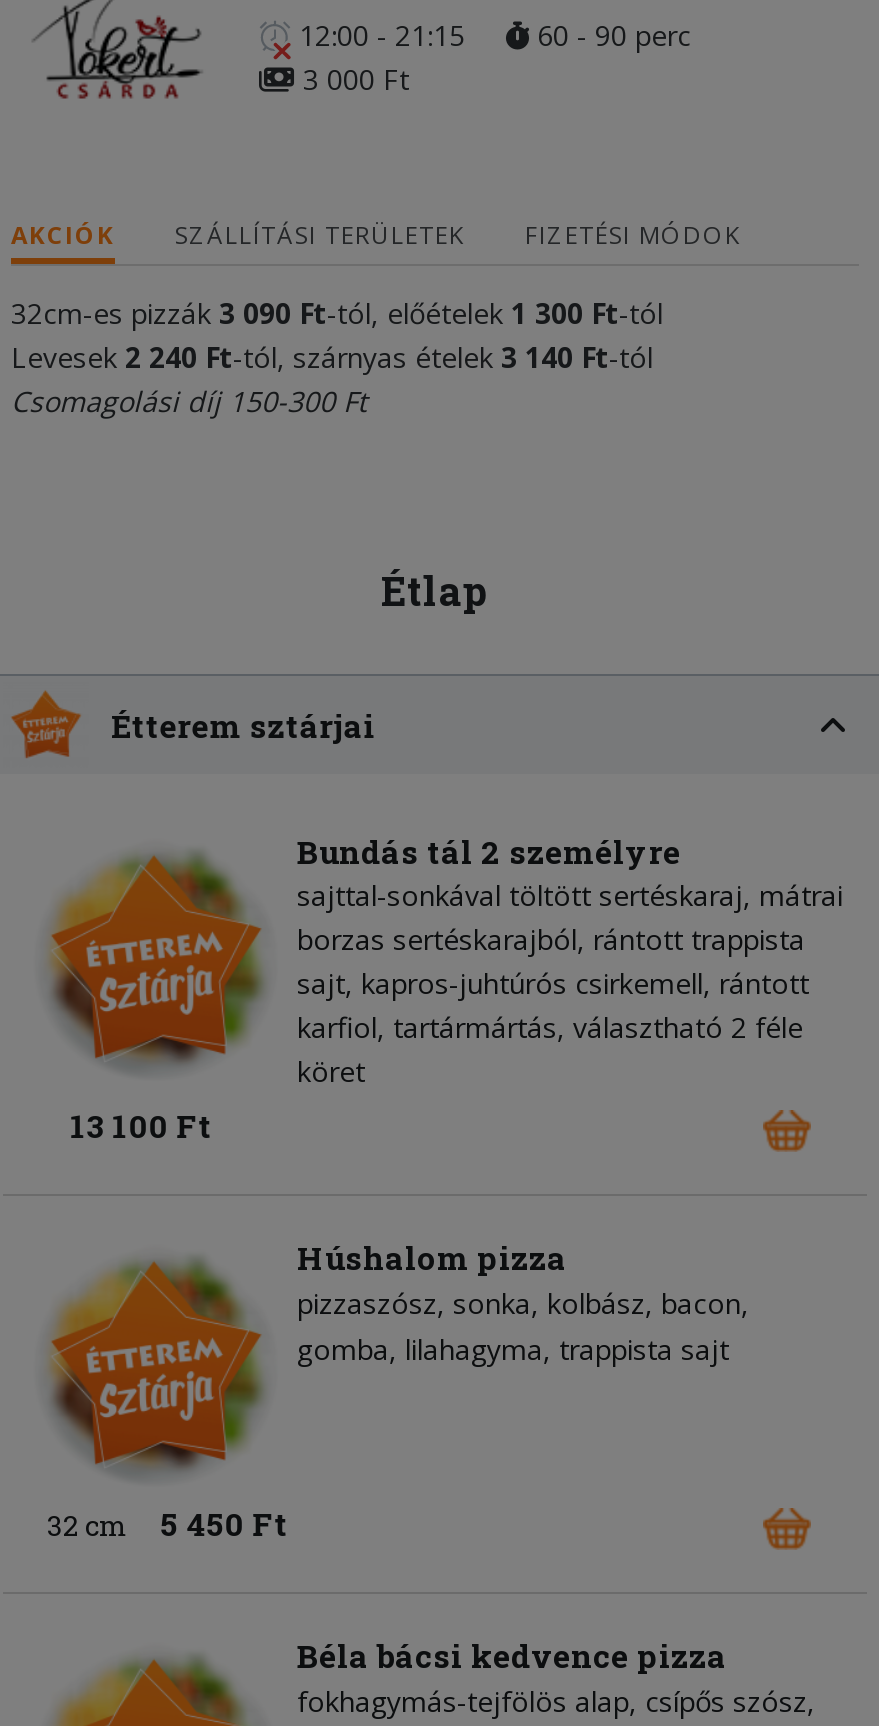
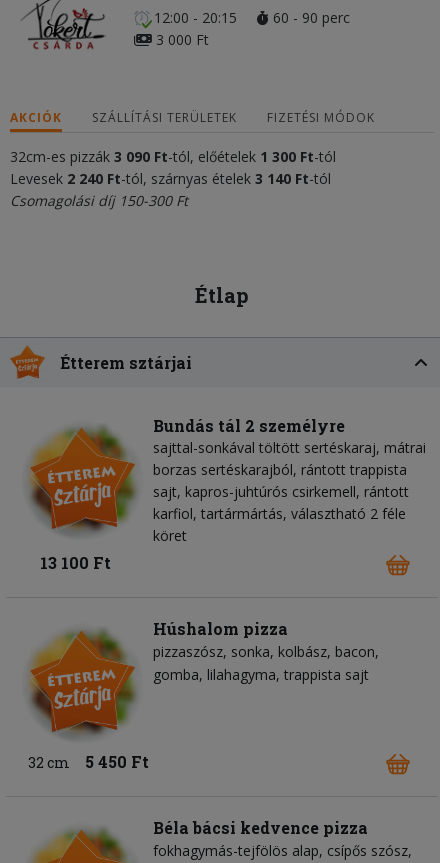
[291,16,691,54] 12:00 - 21:15 60 - 90 perc -> [150,8,350,27] 12:00 - 20:15 60 - 90 perc

